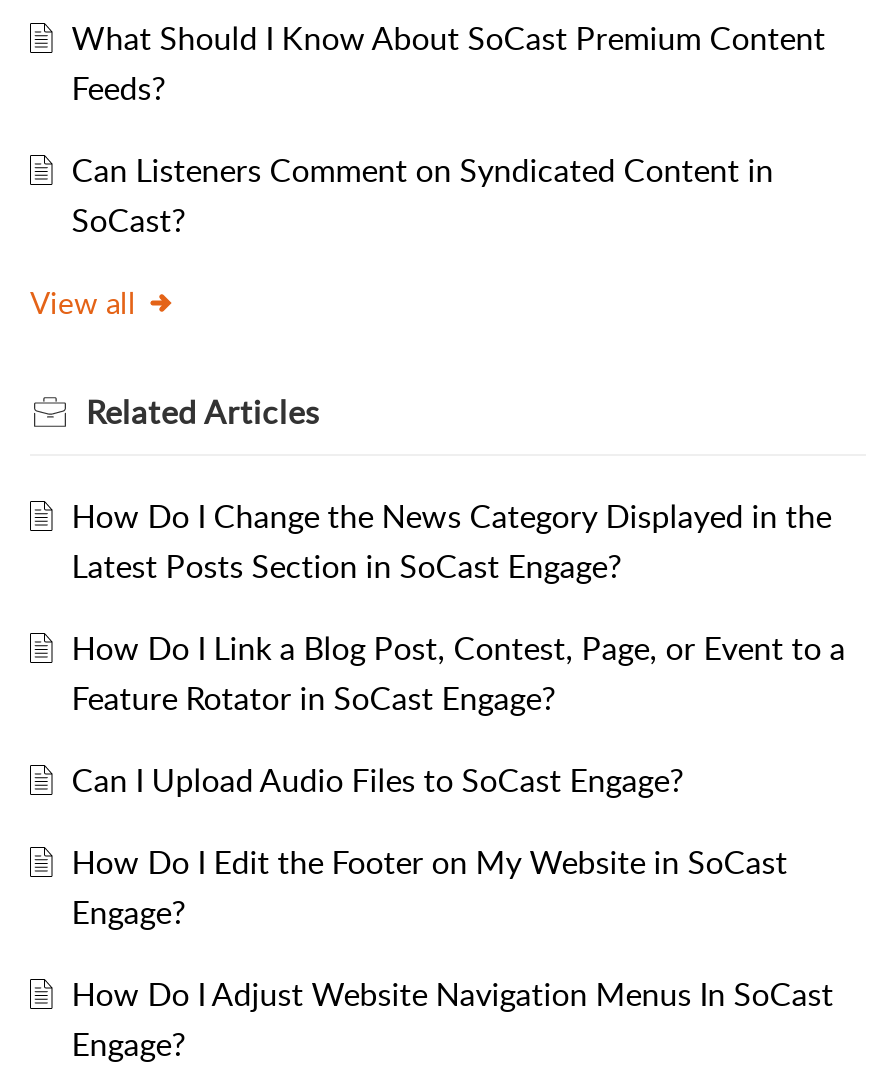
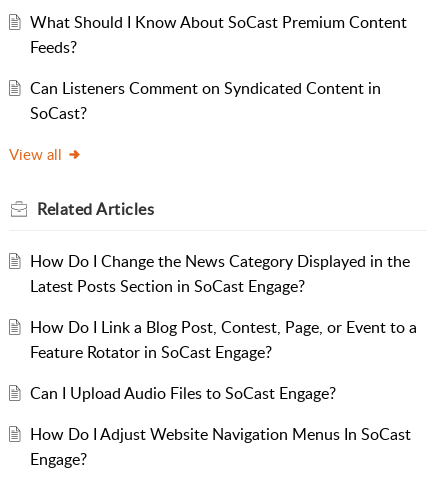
[72,839,788,933] How Do I Edit the Footer on My Website in SoCast | Engage? -> none

